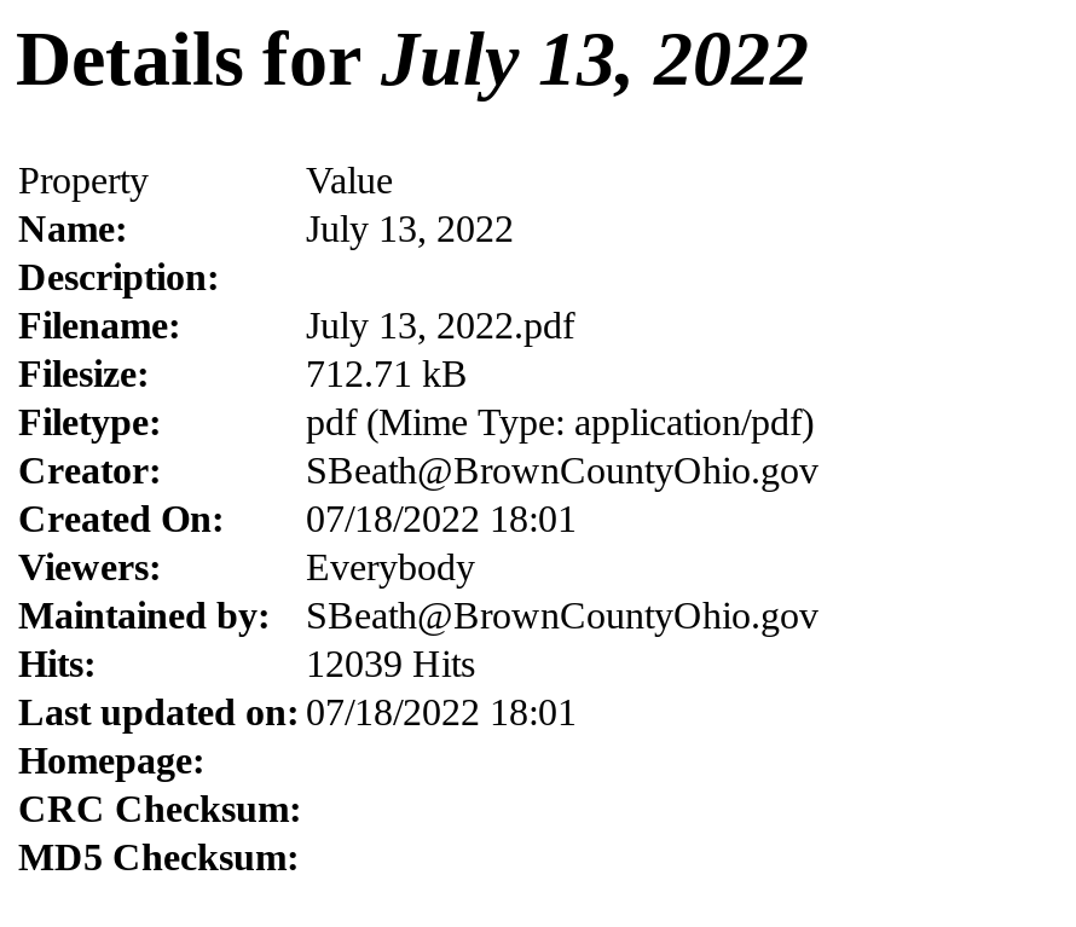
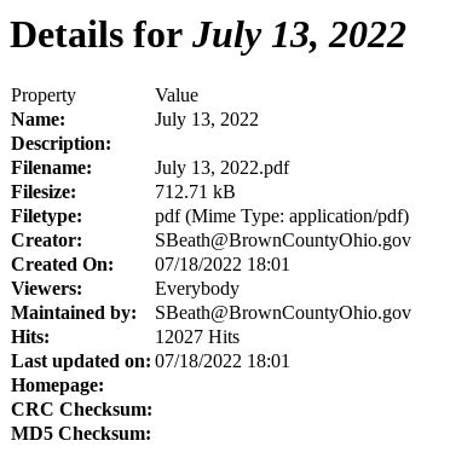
[306,643,475,684] 12039 Hits -> [155,326,240,347] 12027 Hits

